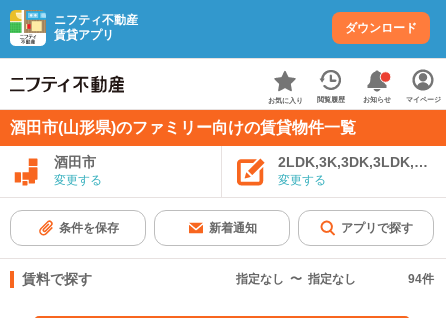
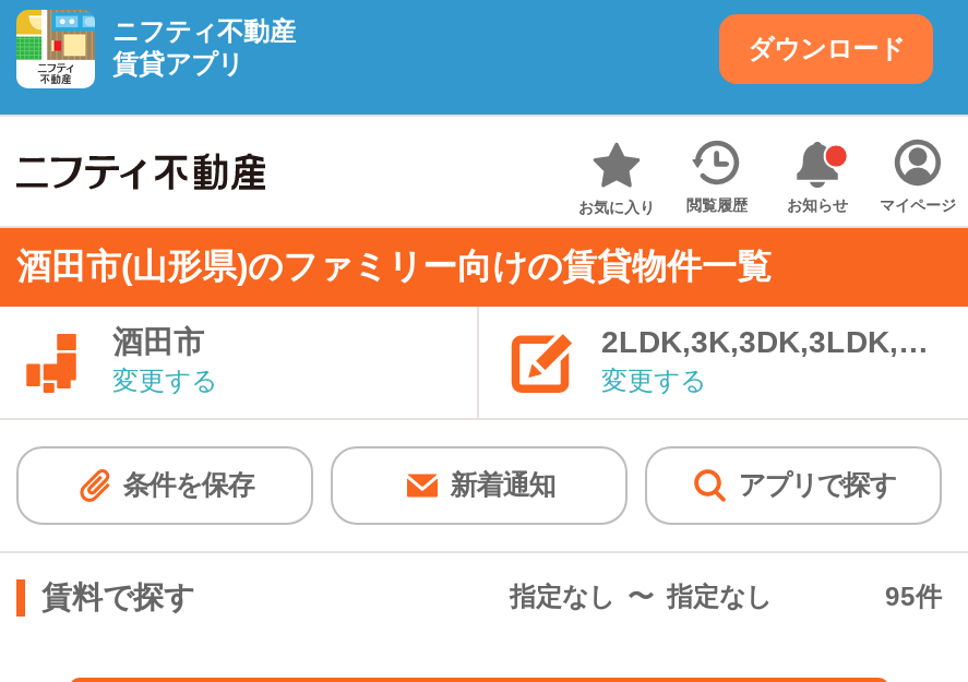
[408,272,434,286] 94件 -> [885,582,942,612] 95件

